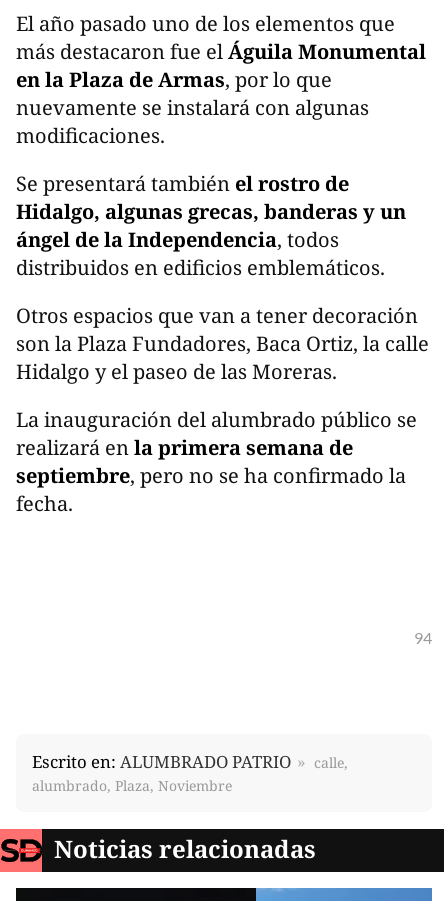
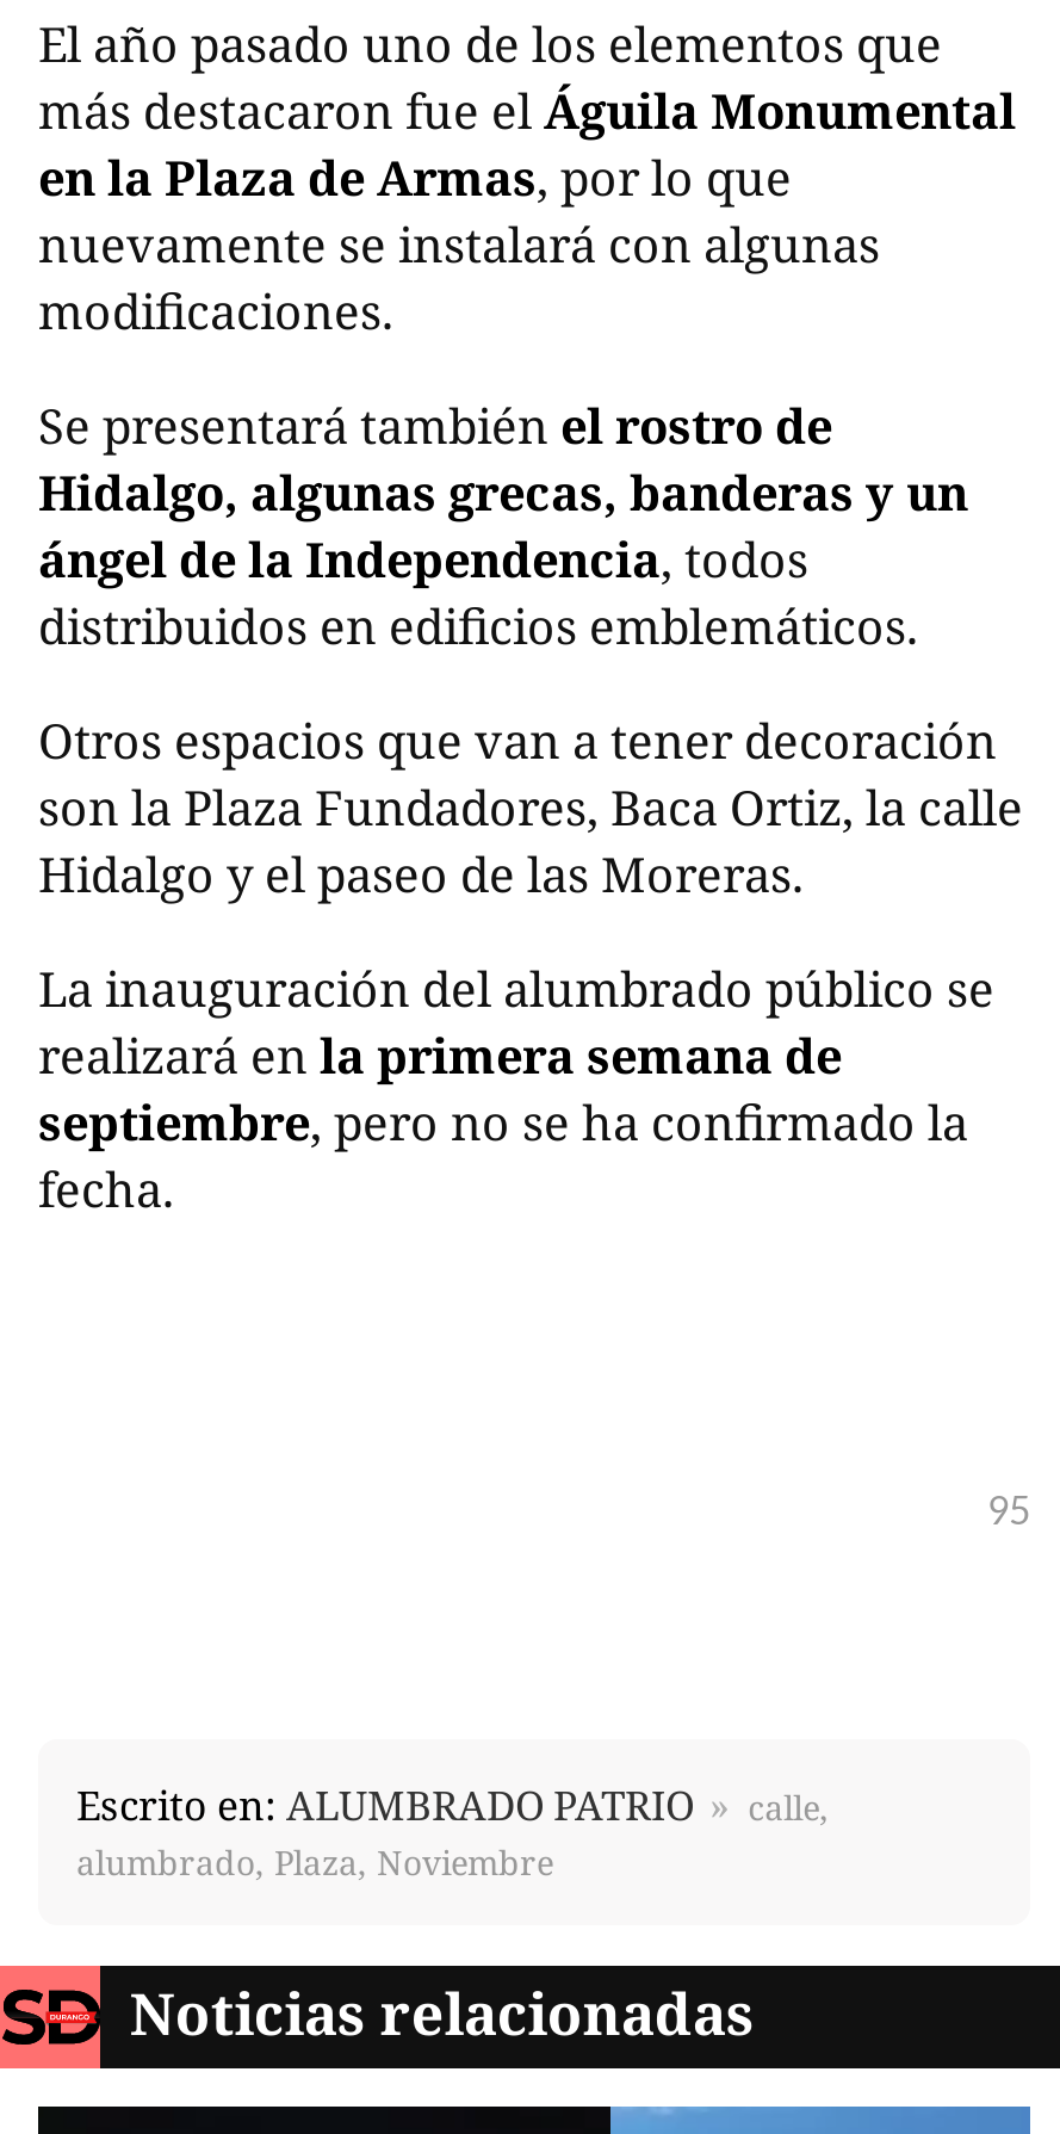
[414,628,432,647] 94 -> [987,1485,1030,1531] 95

